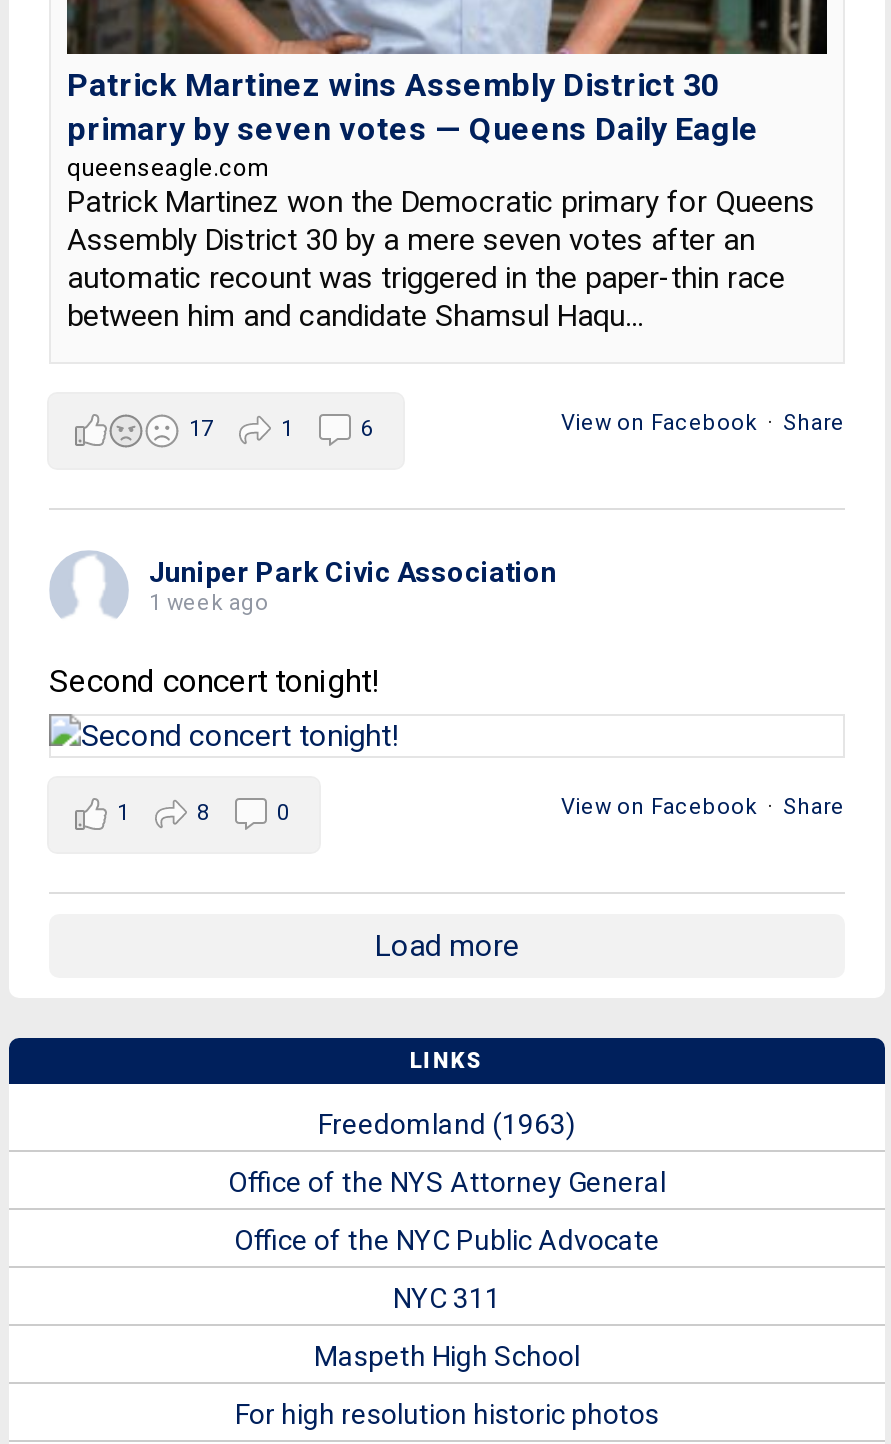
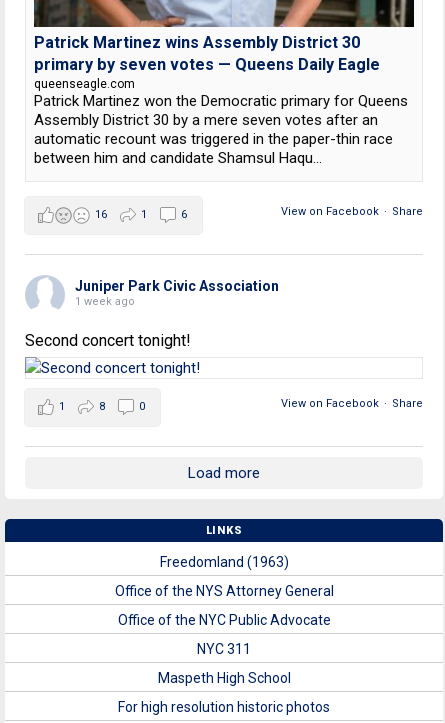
[189,417,213,443] 17 -> [95,208,107,221] 16

